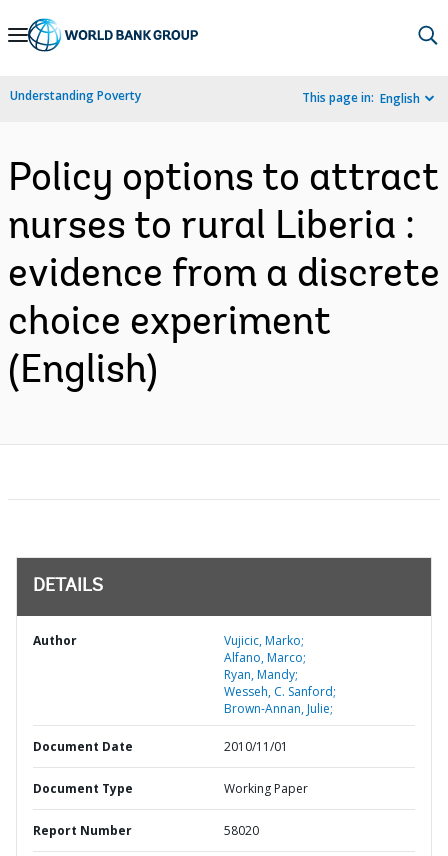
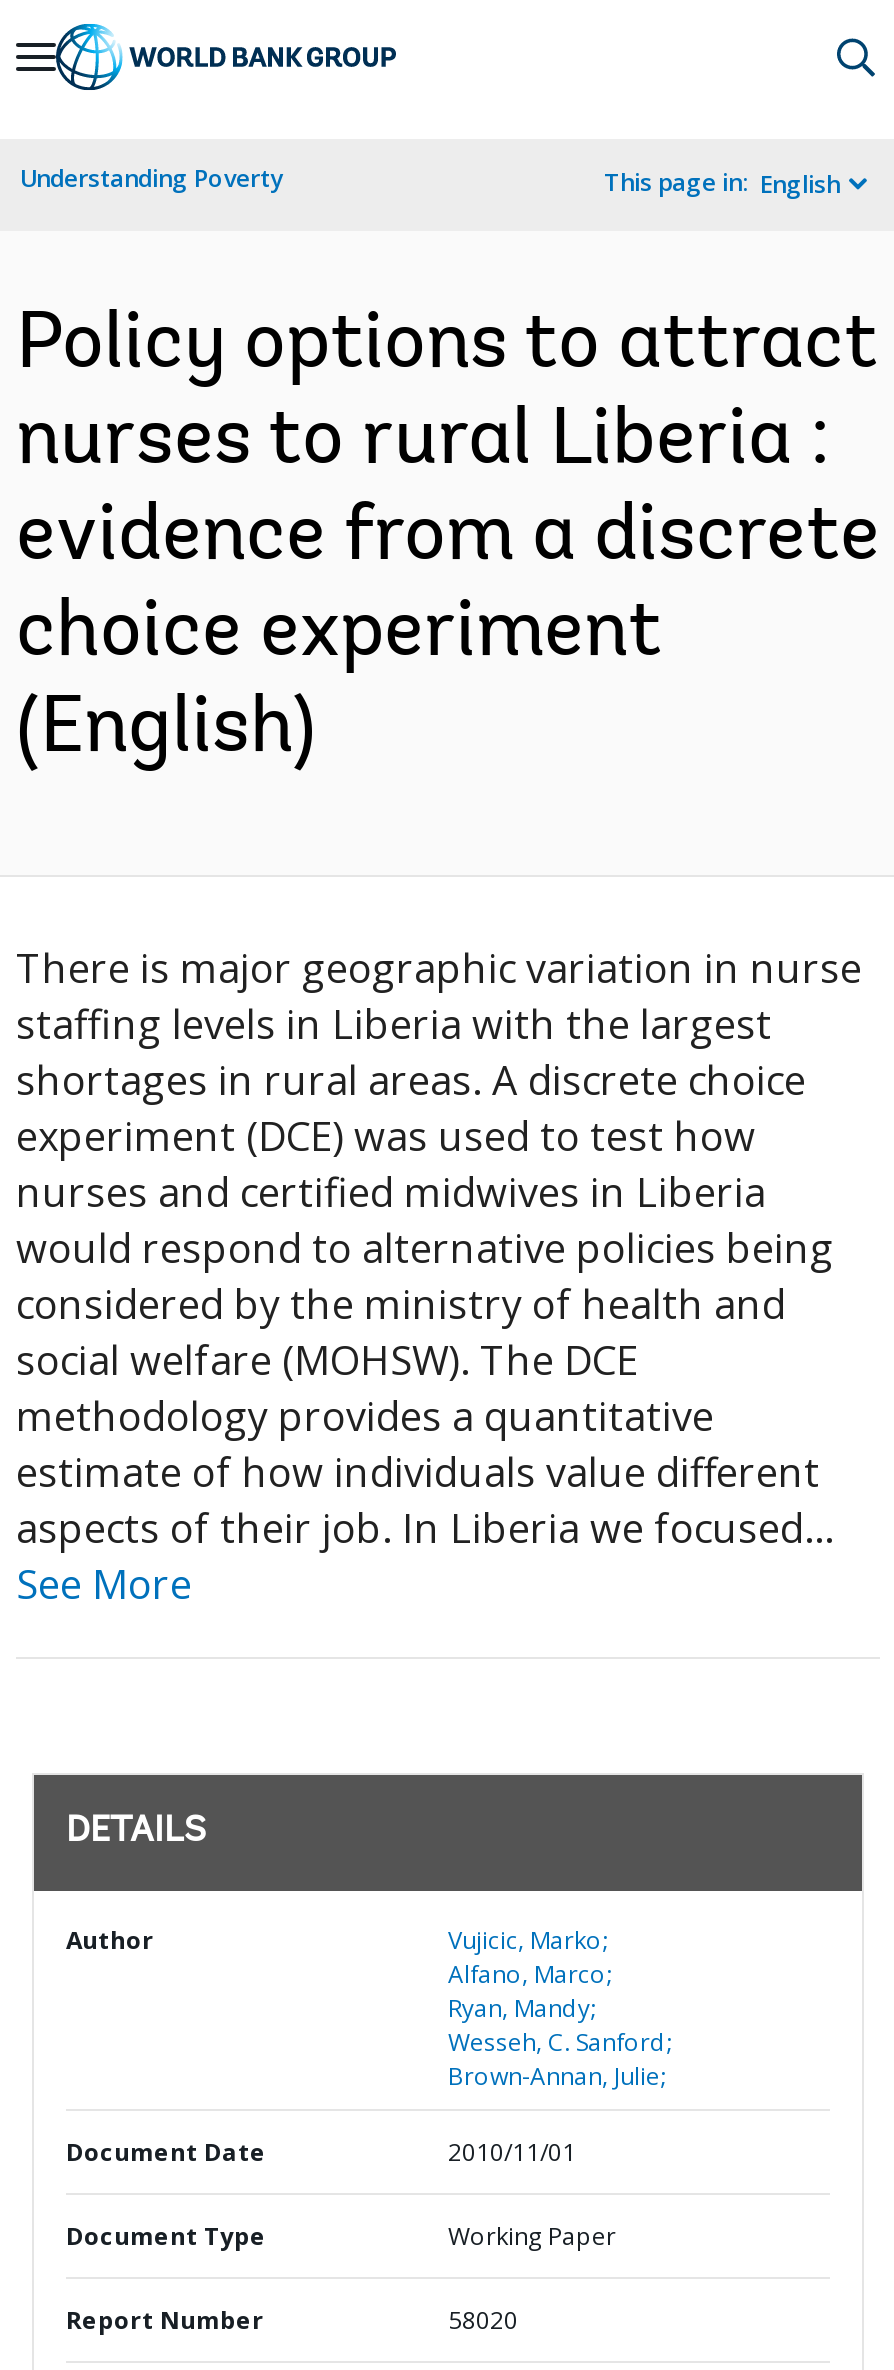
none -> [16,941,862,1611] There is major geographic variation in nurse | staffing levels in Liberia with the largest | shortages in rural areas. A discrete choice | experiment (DCE) was used to test how | nurses and certified midwives in Liberia | would respond to alternative policies being | considered by the ministry of health and | social welfare (MOHSW). The DCE | methodology provides a quantitative | estimate of how individuals value different | aspects of their job. In Liberia we focused... | See More

